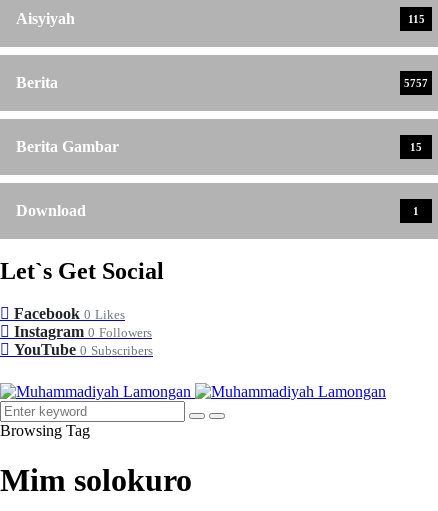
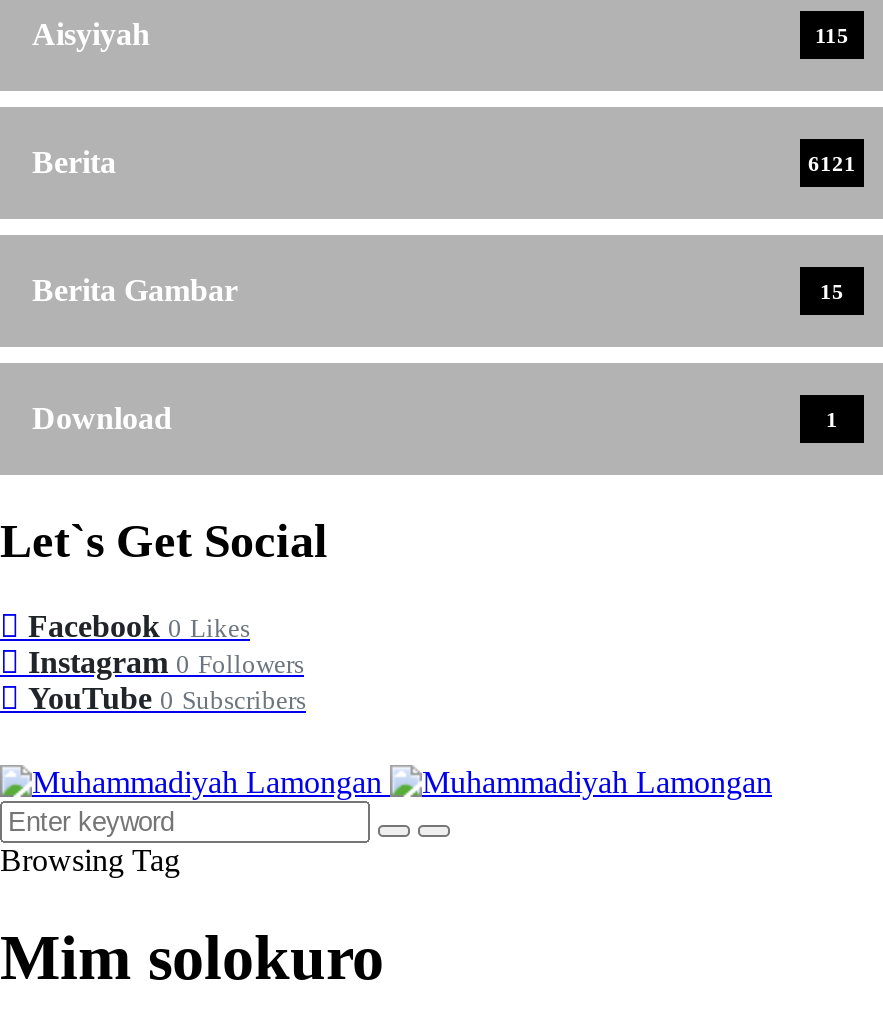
[404,76,428,88] 5757 -> [808,151,856,175] 6121

